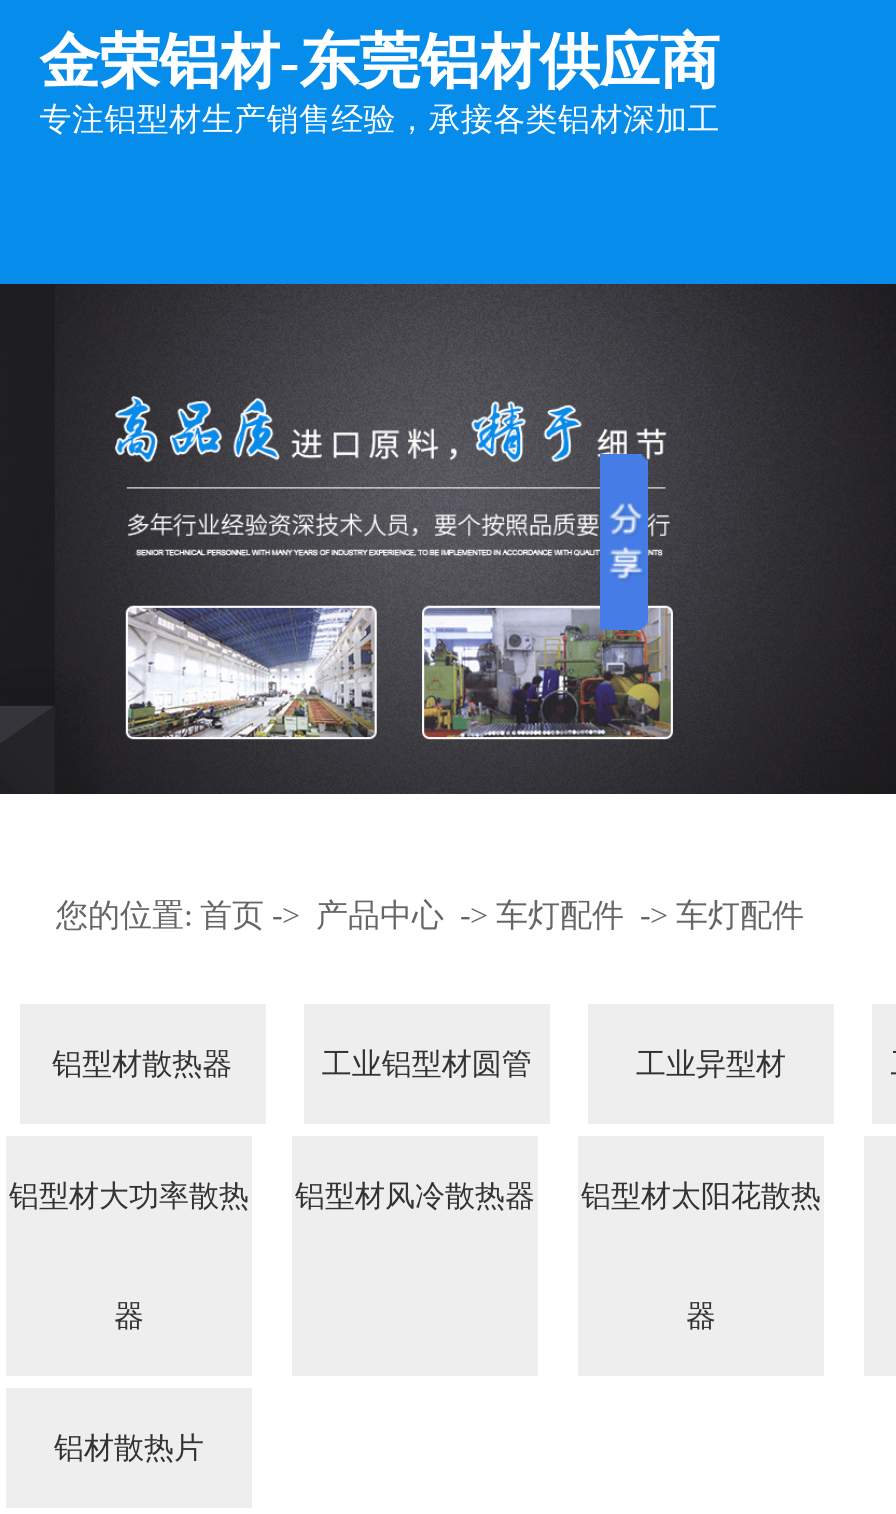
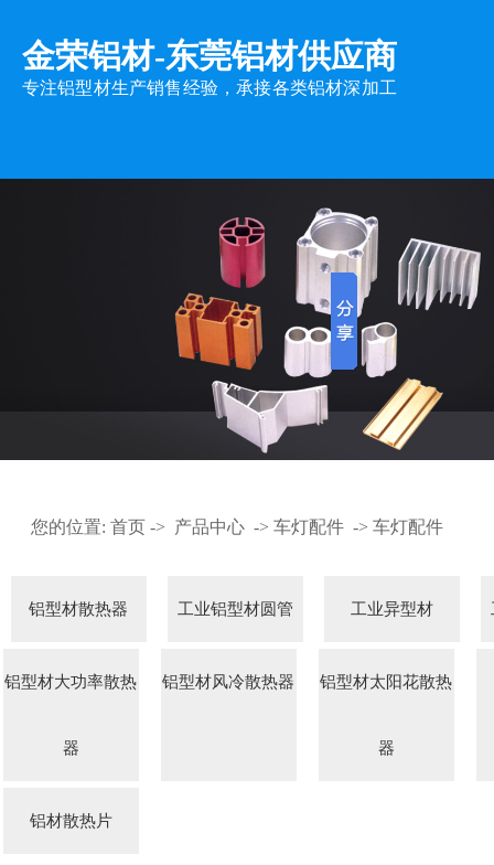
[112,286,890,788] [image] -> [63,180,482,453] [image]

